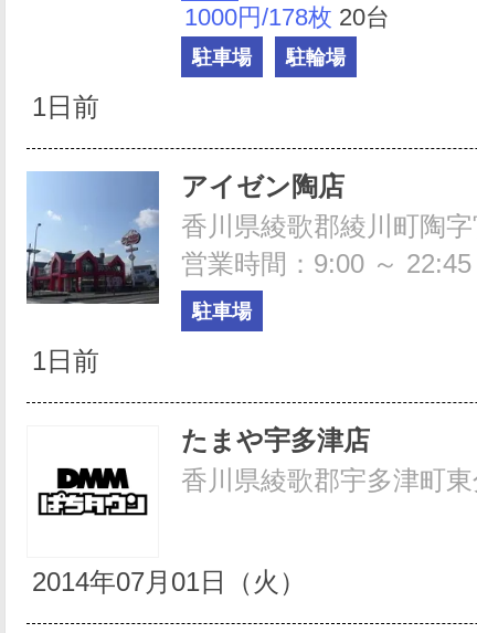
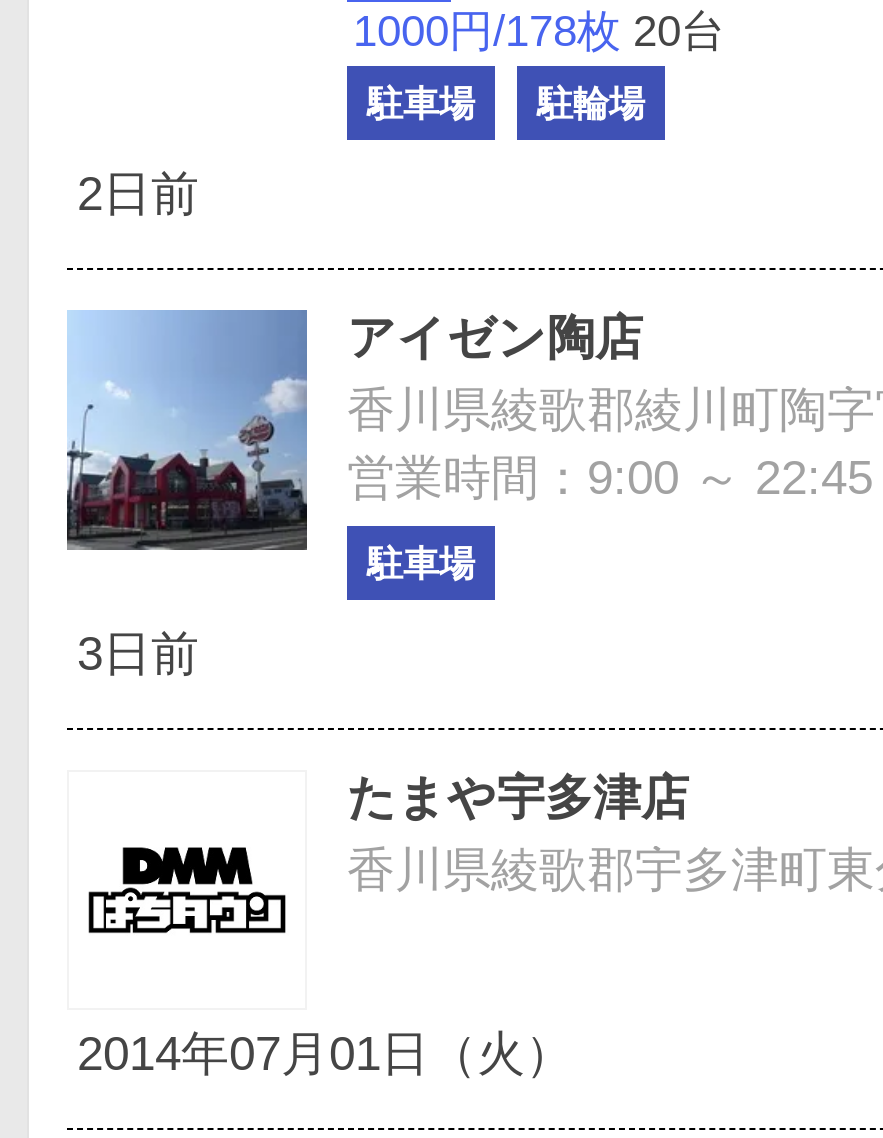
[32,92,99,122] 1日前 -> [77,166,199,220] 2日前
[32,346,99,376] 1日前 -> [77,626,199,680] 3日前

